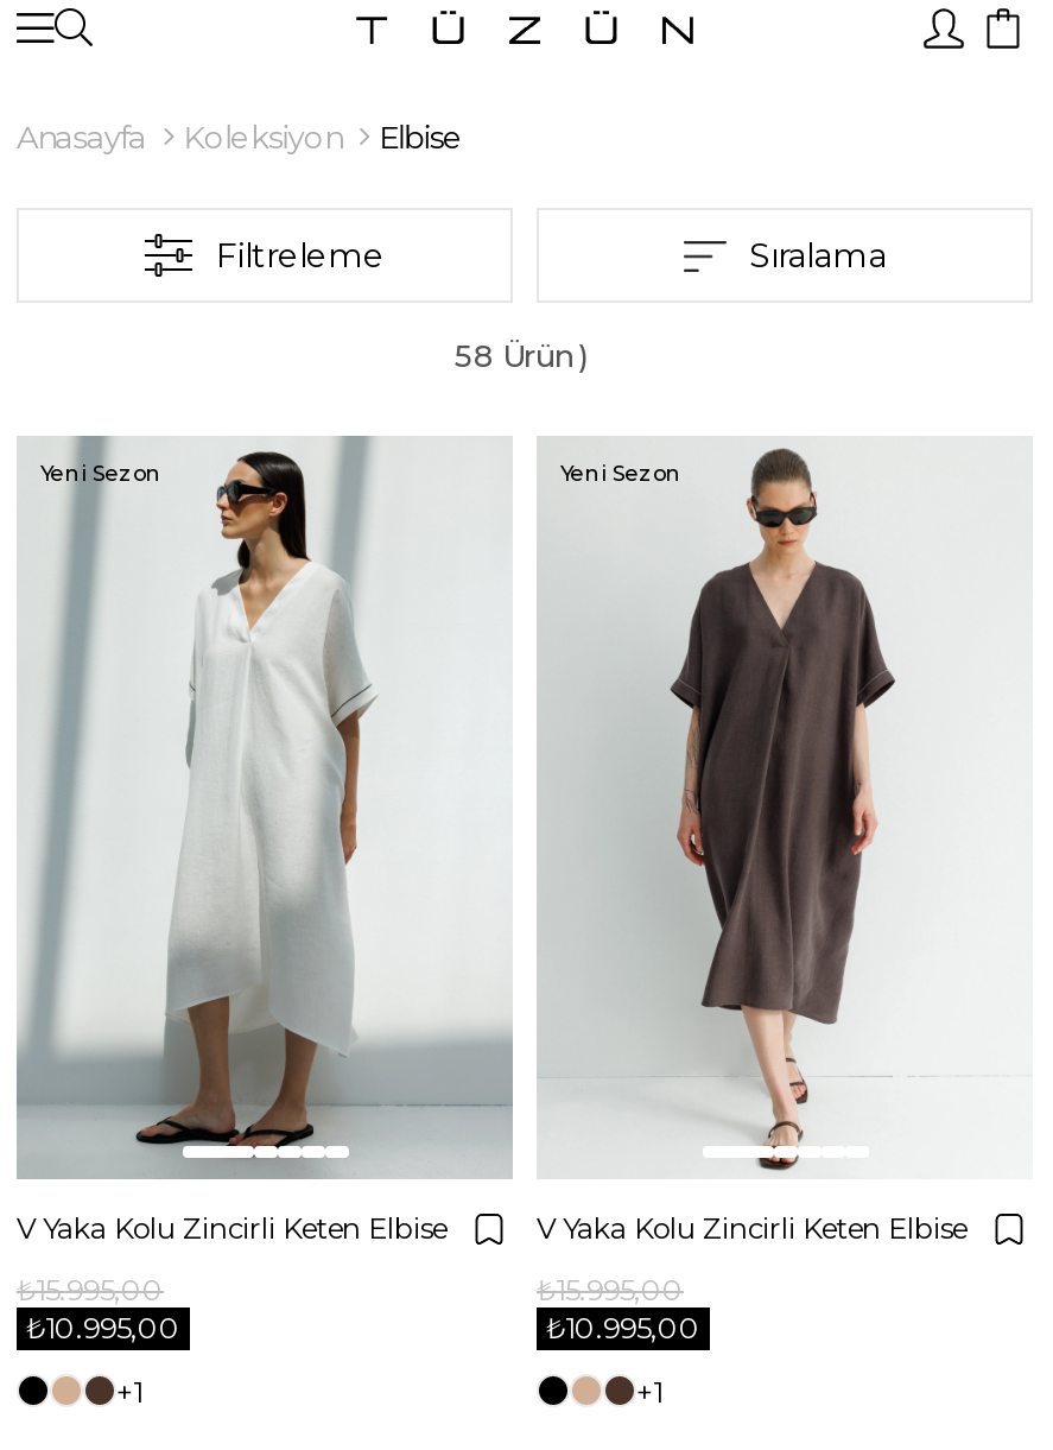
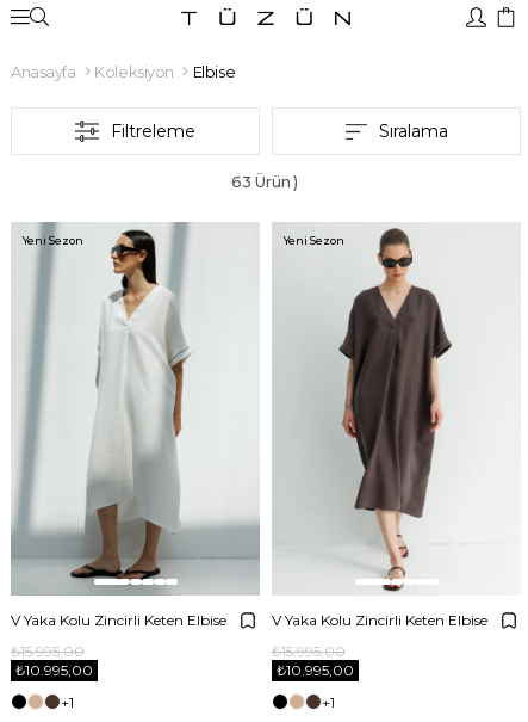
[455,338,573,374] 58 Ürün -> [231,173,290,191] 63 Ürün

